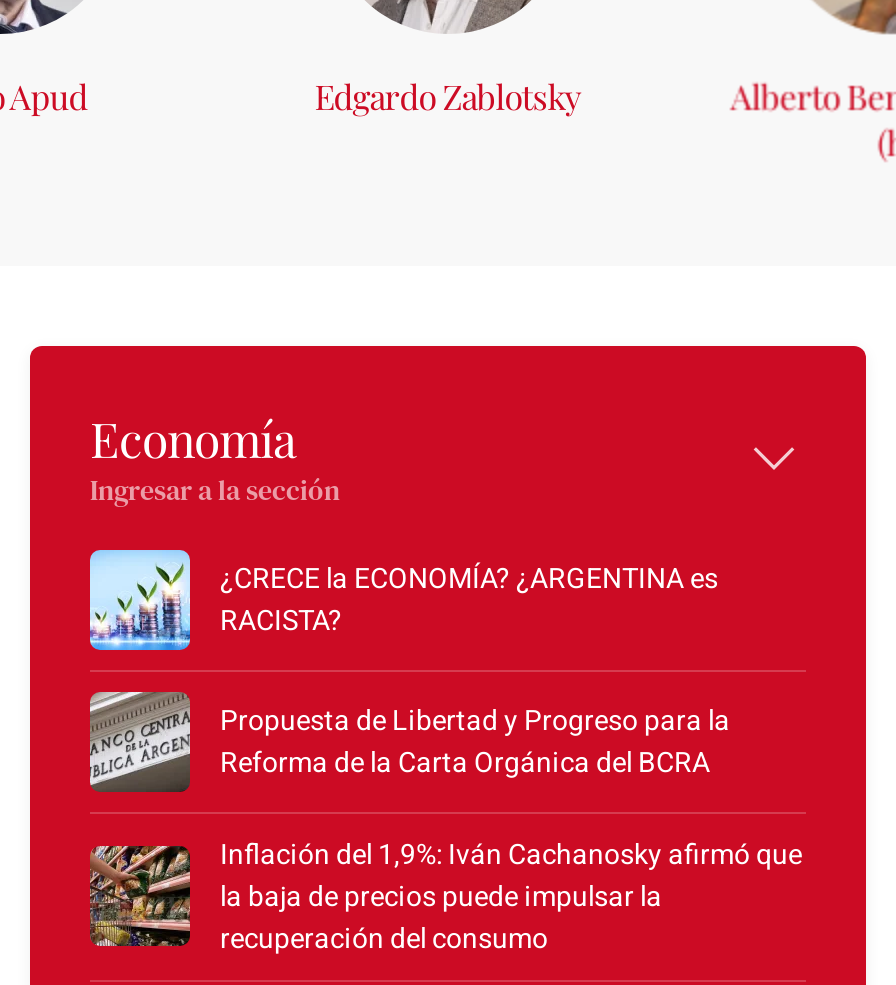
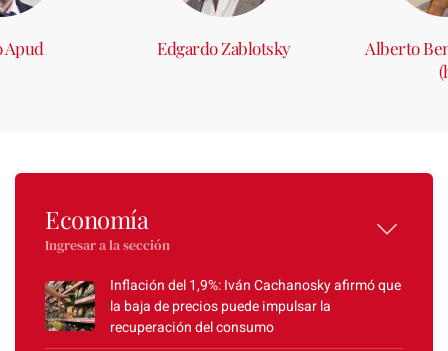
[88,548,730,783] [image] | ¿CRECE la ECONOMÍA? ¿ARGENTINA es | RACISTA? | Propuesta de Libertad y Progreso para la | Reforma de la Carta Orgánica del BCRA -> none
[88,690,192,794] [image] -> none

